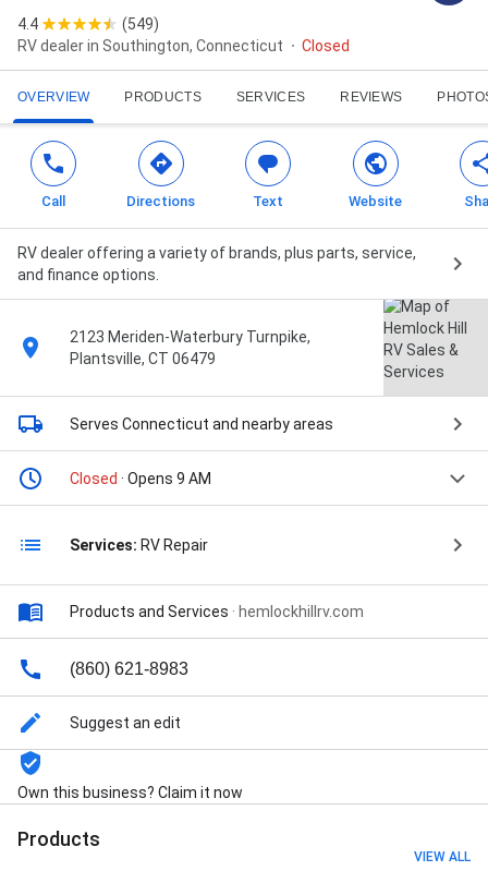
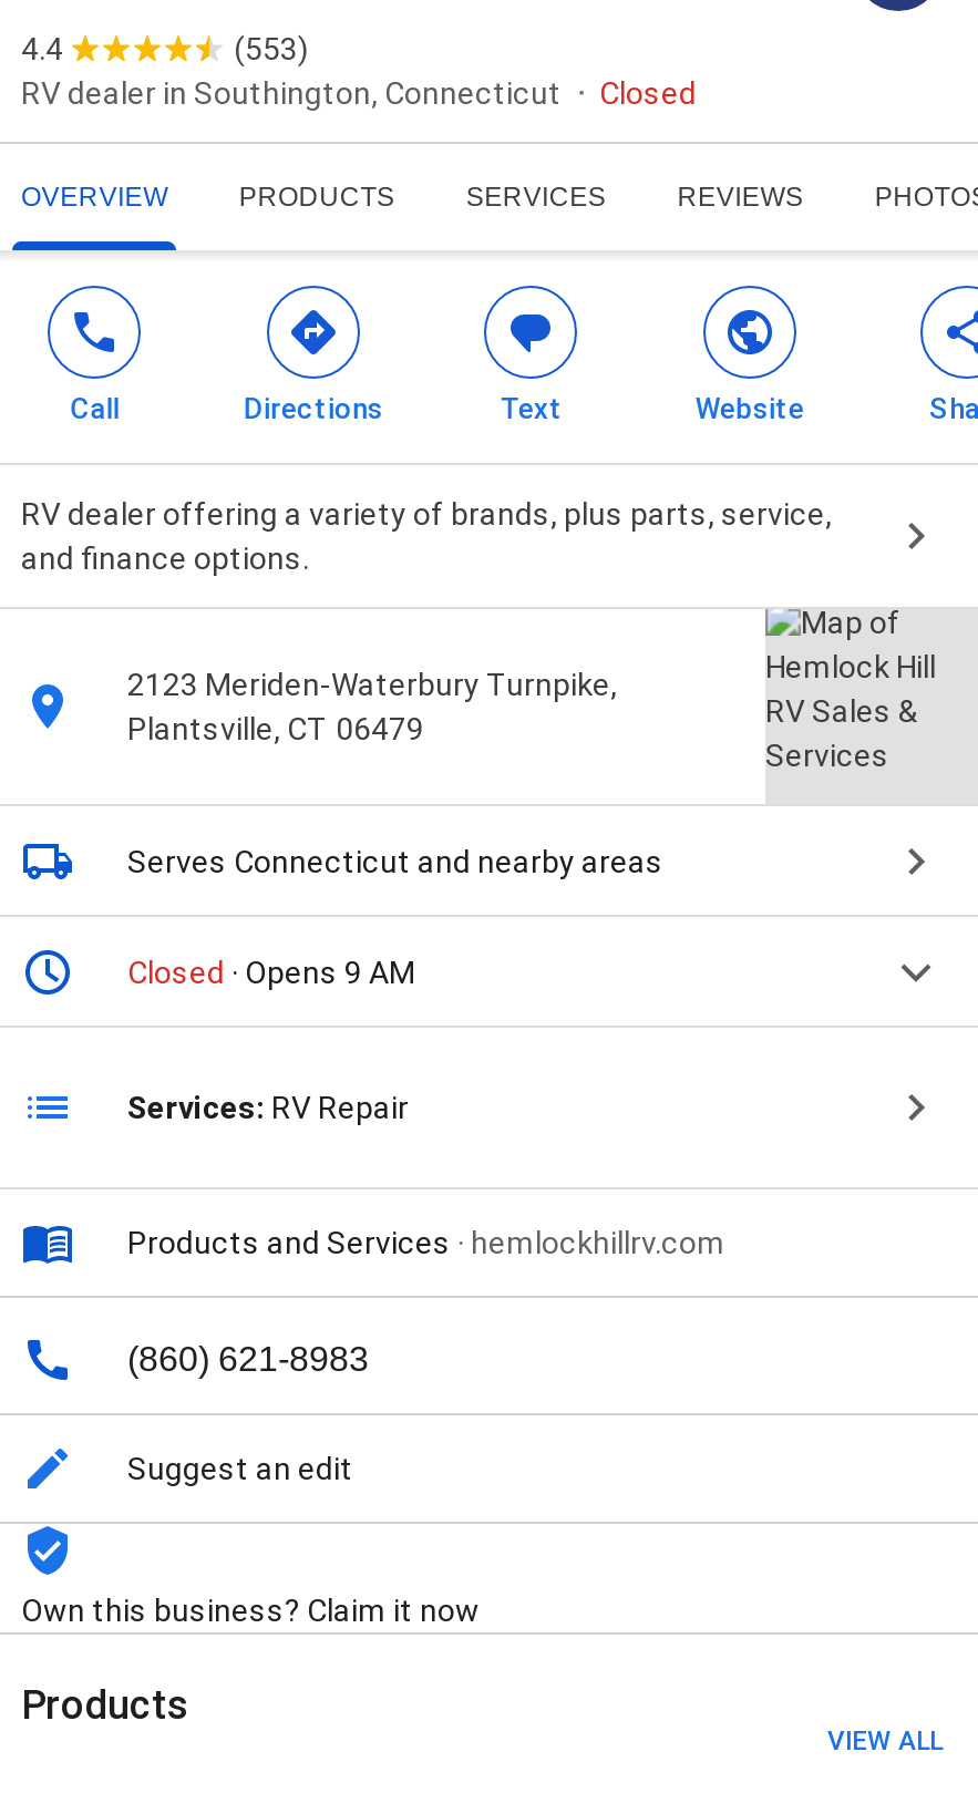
[122,15,159,33] (549) -> [234,31,309,67] (553)

